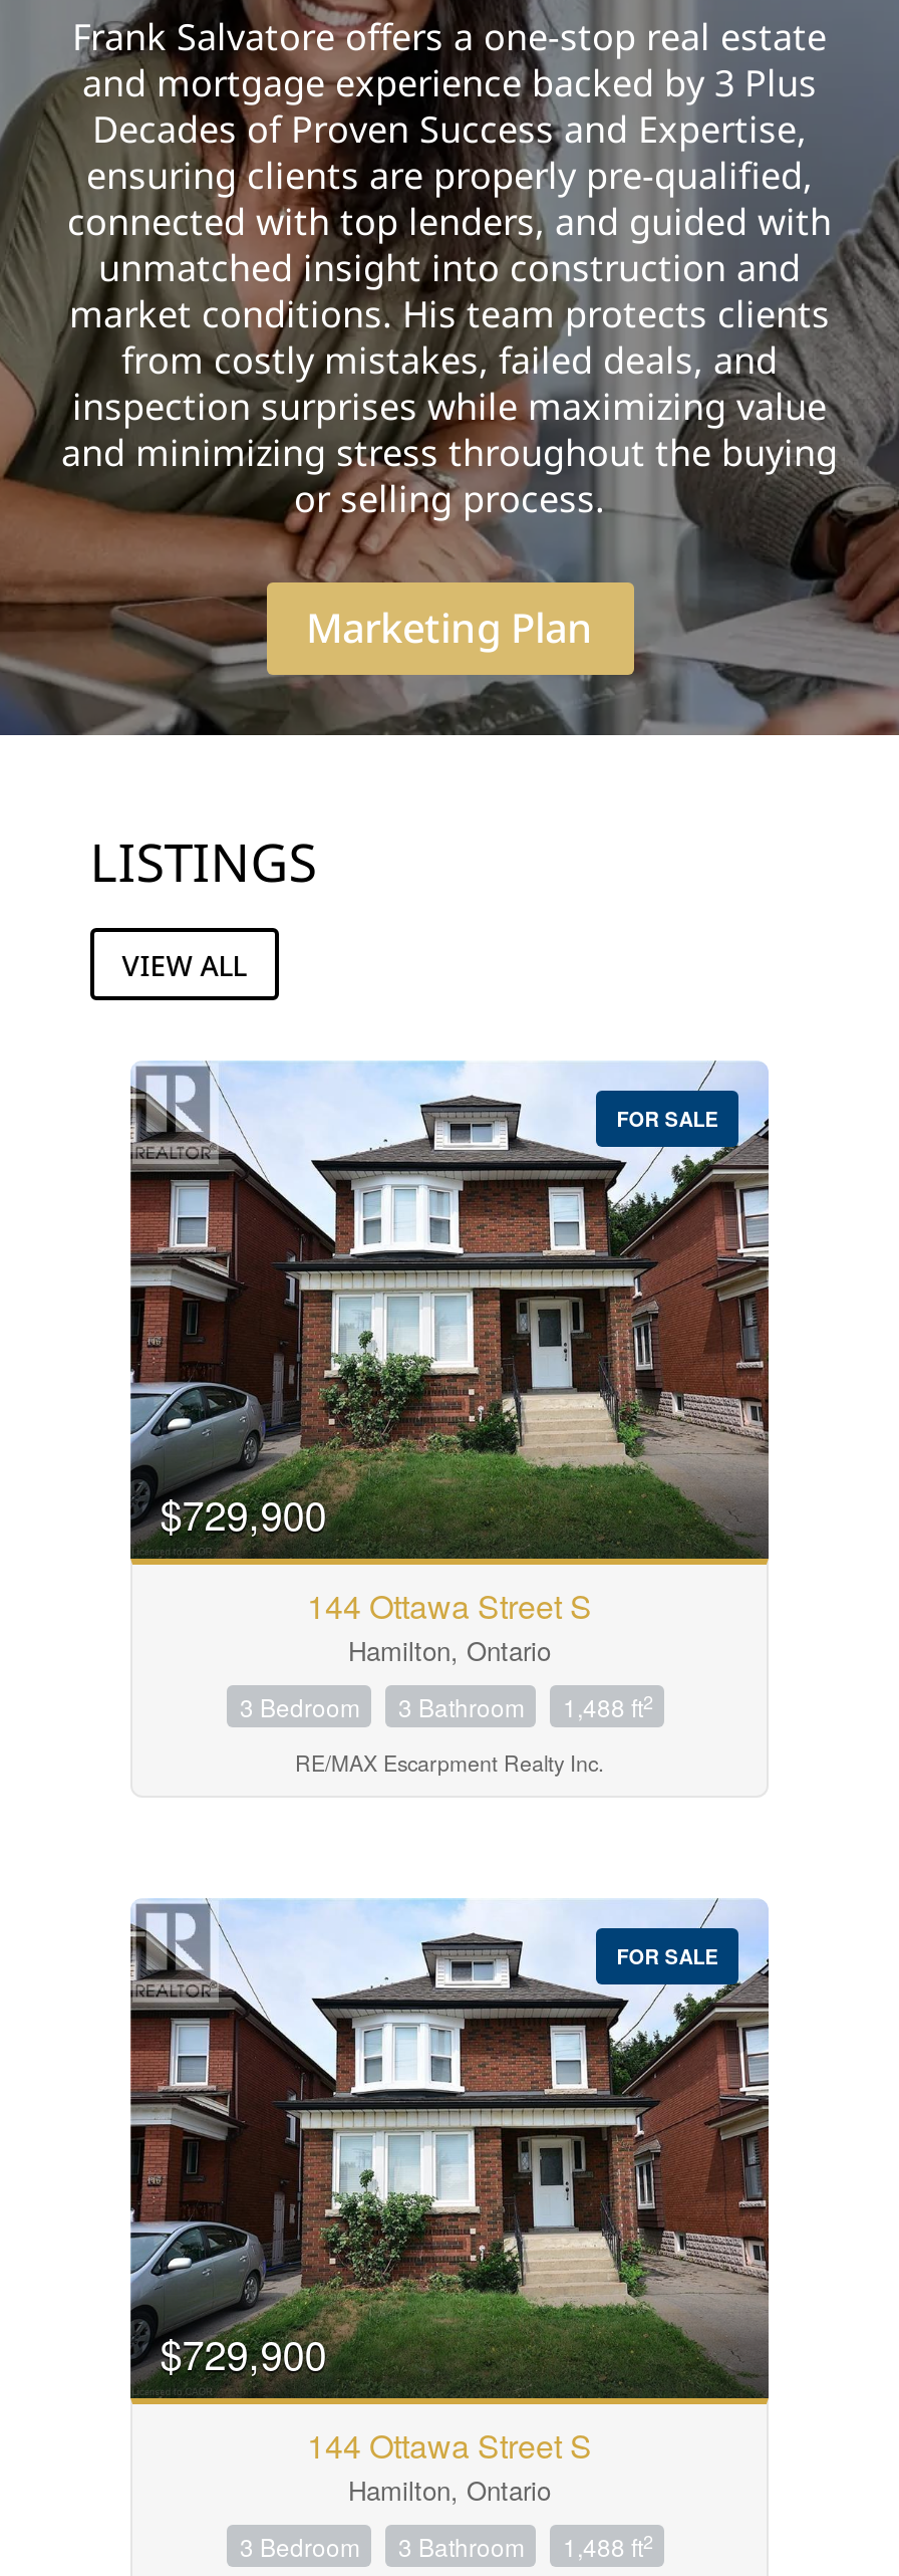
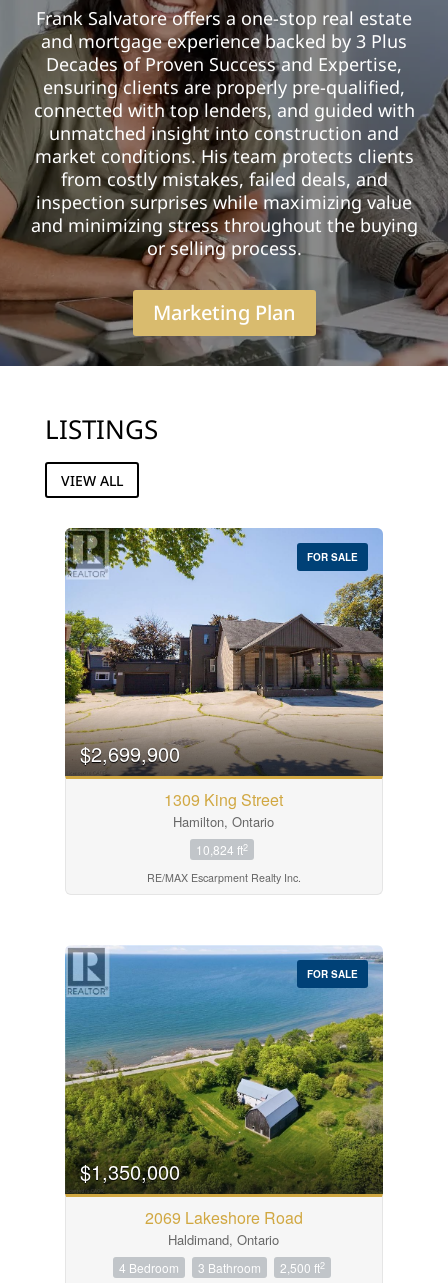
[128,1061,771,1559] [image] | $729,900 -> [64,527,384,776] [image] | $2,699,900
[307,1584,592,1630] 144 Ottawa Street S -> [164,788,283,811] 1309 King Street
[240,1689,653,1724] 3 Bedroom | 3 Bathroom | 1,488 ft2 -> [196,841,248,858] 10,824 ft2
[128,1900,771,2392] [image] | $729,900 -> [64,947,384,1189] [image] | $1,350,000
[307,2423,592,2509] 144 Ottawa Street S | Hamilton, Ontario -> [145,1206,303,1249] 2069 Lakeshore Road | Haldimand, Ontario
[240,2529,360,2563] 3 Bedroom -> [119,1259,179,1276] 4 Bedroom
[563,2528,653,2563] 1,488 ft2 -> [280,1259,325,1276] 2,500 ft2

